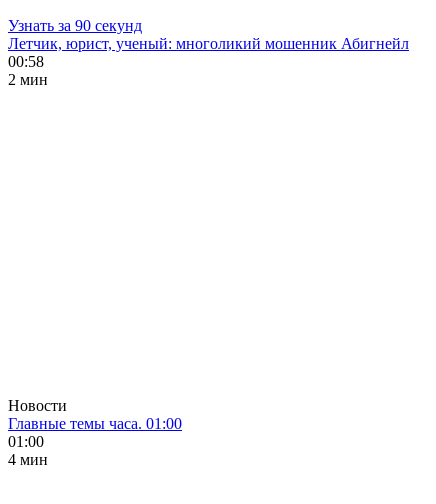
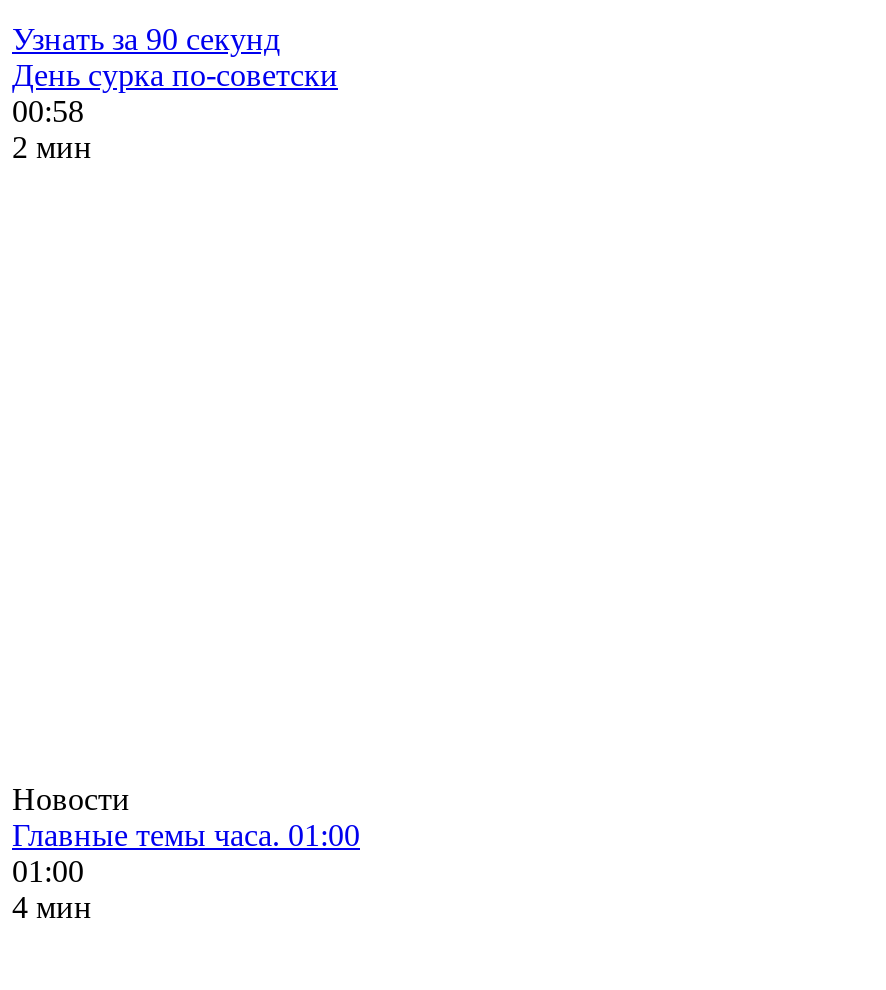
[8,35,409,52] Летчик, юрист, ученый: многоликий мошенник Абигнейл -> [12,58,338,92] День сурка по-советски

